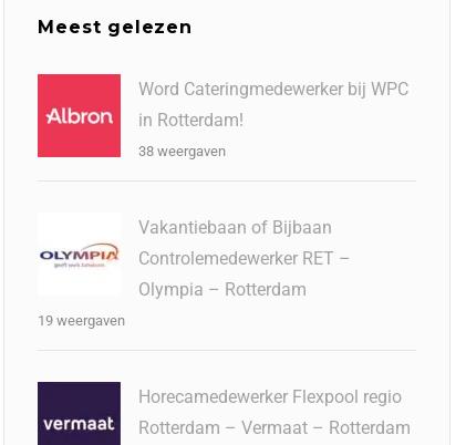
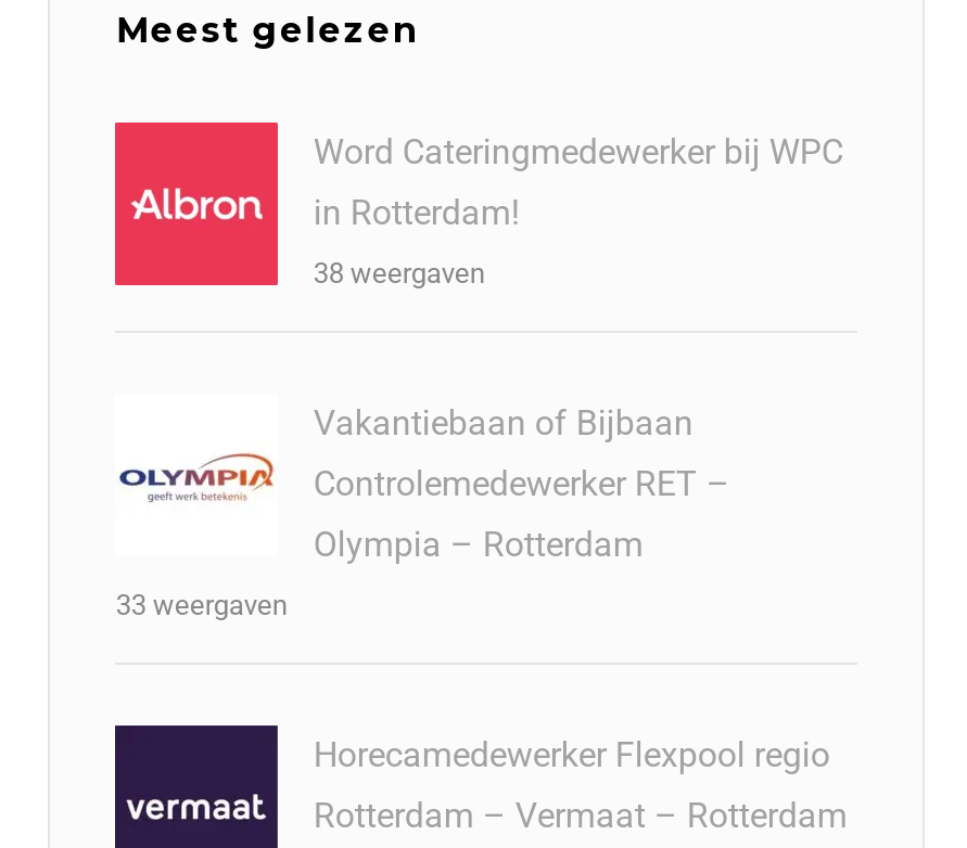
[38,312,126,329] 19 weergaven -> [116,589,287,621] 33 weergaven

